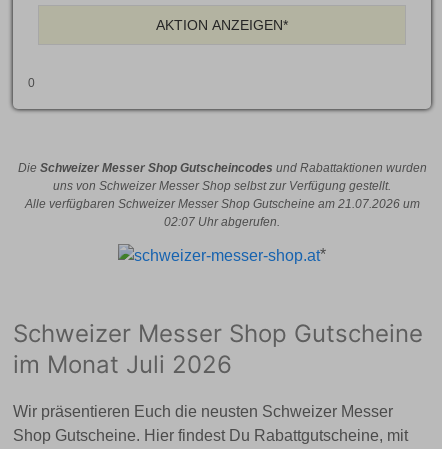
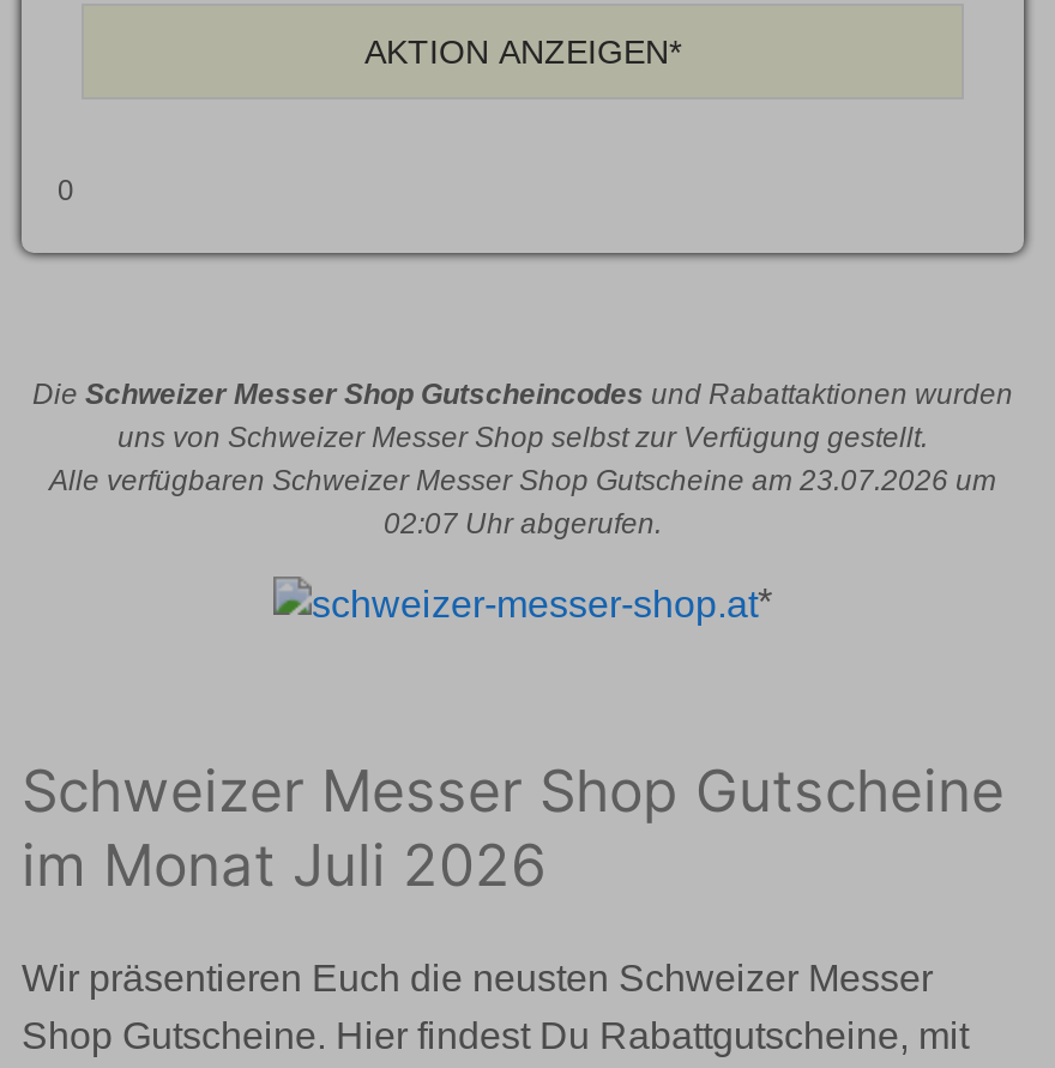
[24,197,419,211] Alle verfügbaren Schweizer Messer Shop Gutscheine am 21.07.2026 um -> [49,464,996,497] Alle verfügbaren Schweizer Messer Shop Gutscheine am 23.07.2026 um

